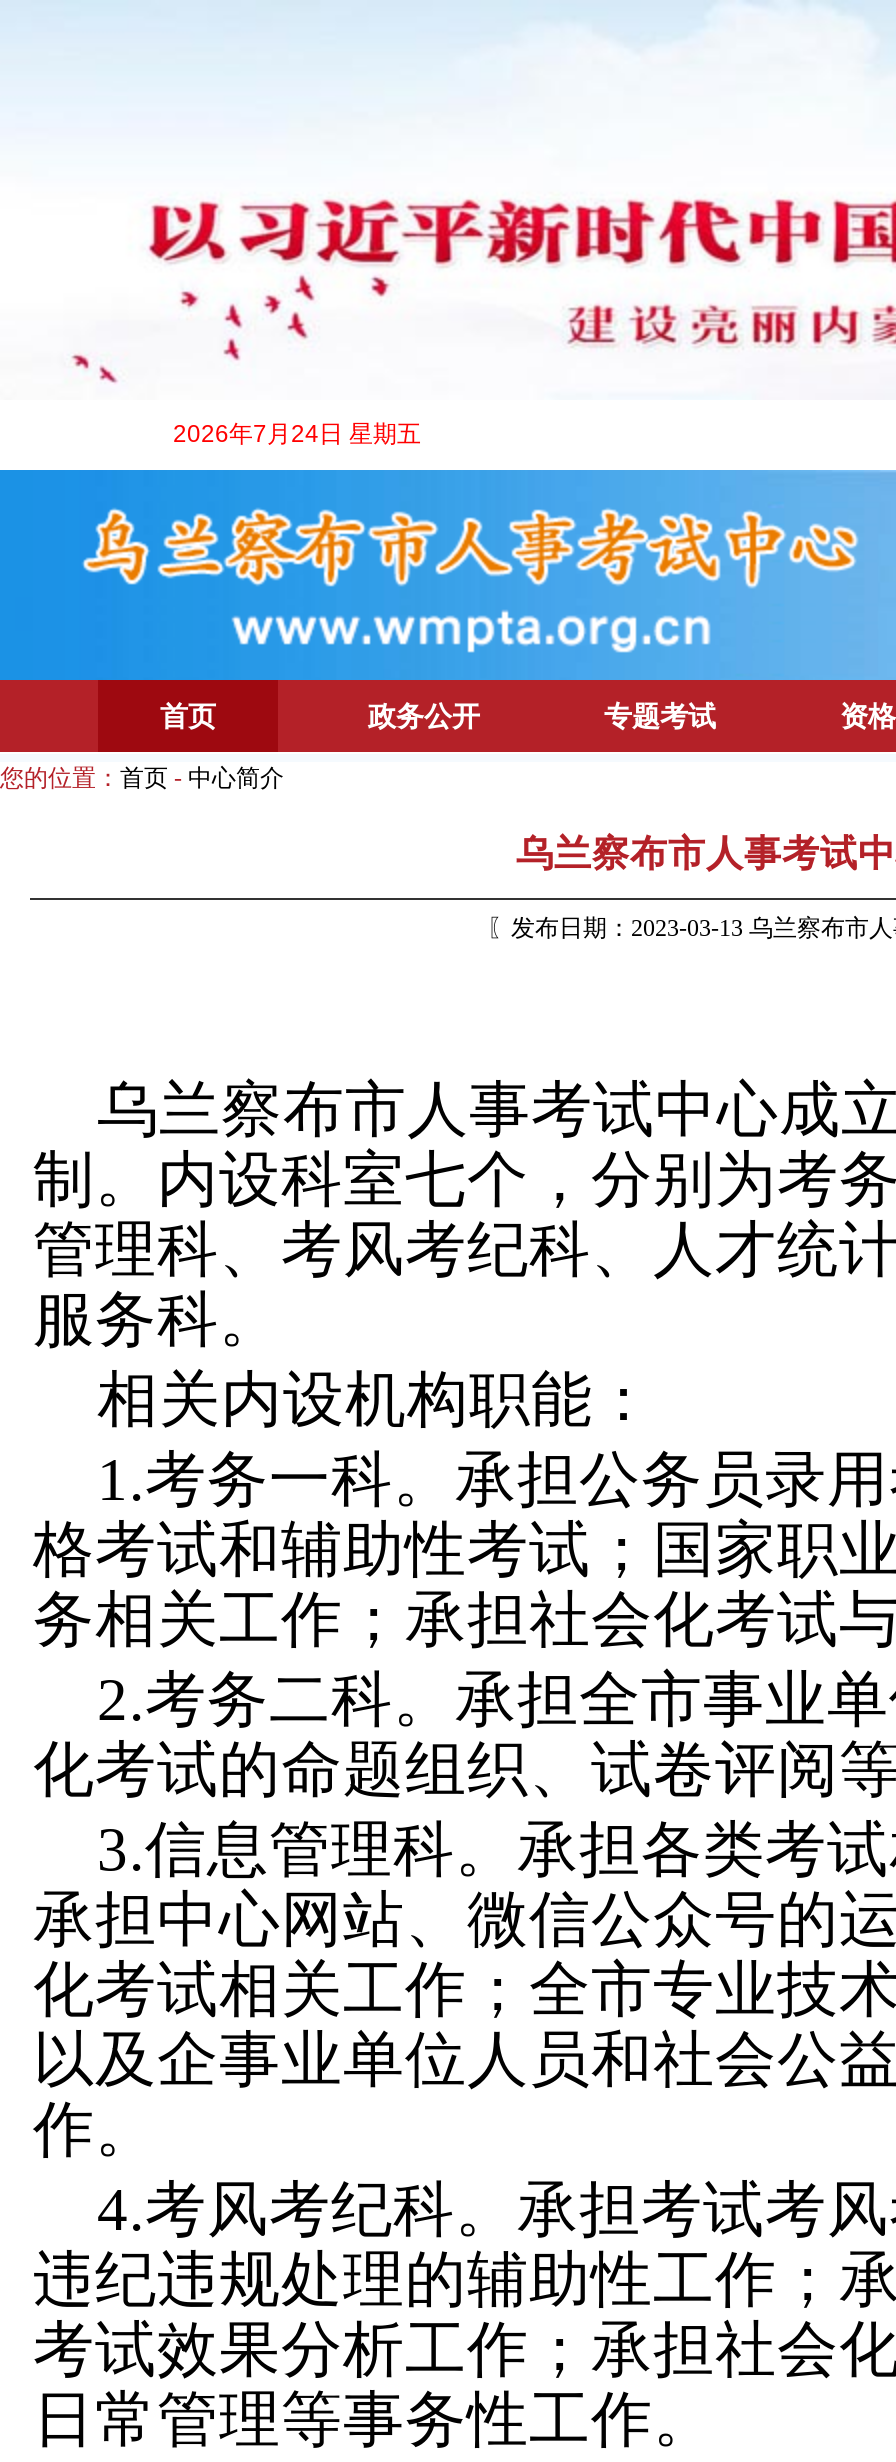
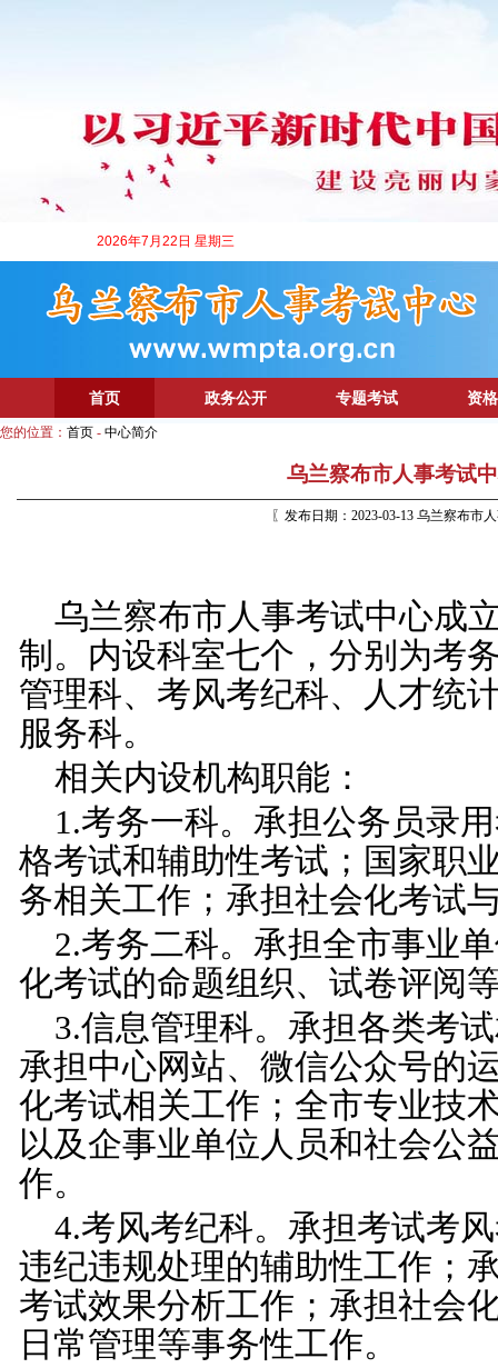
[173,420,421,448] 2026年7月24日 星期五 -> [96,233,234,249] 2026年7月22日 星期三

